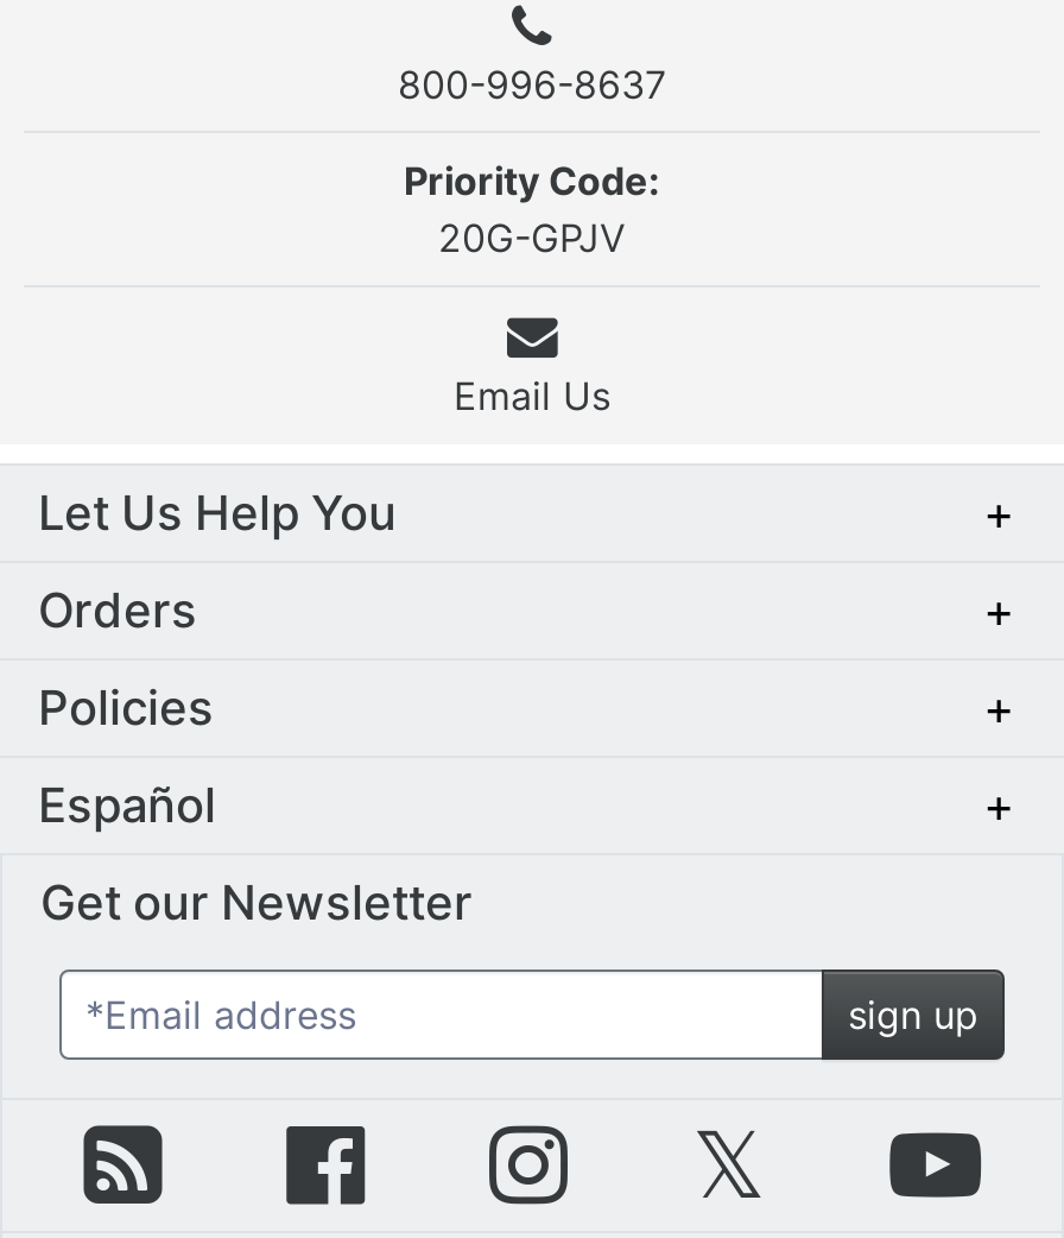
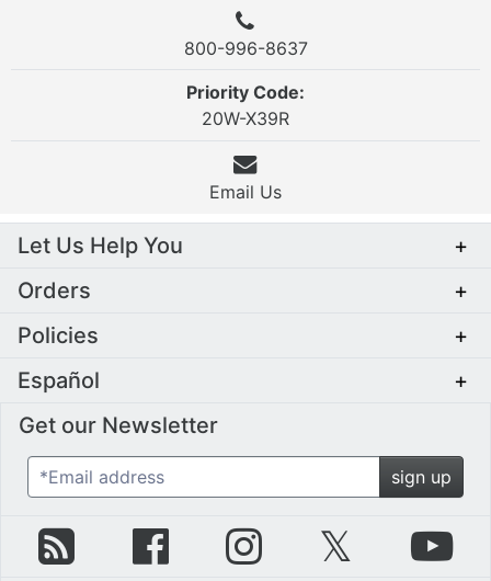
[438,214,626,262] 20G-GPJV -> [202,108,289,130] 20W-X39R

